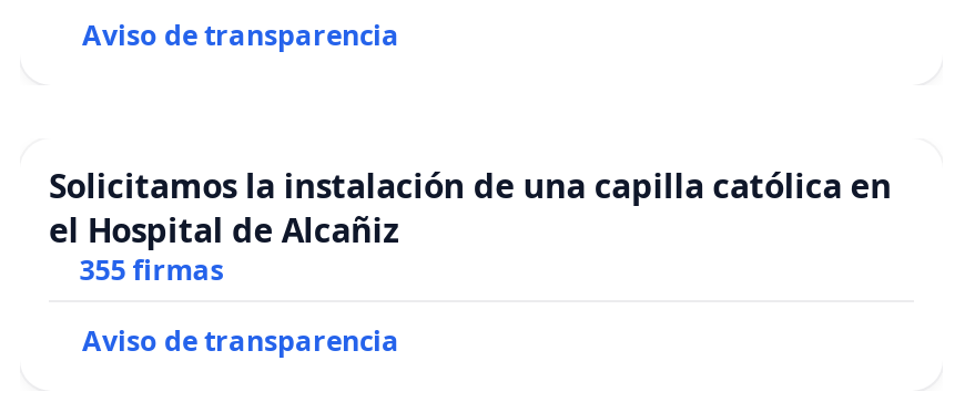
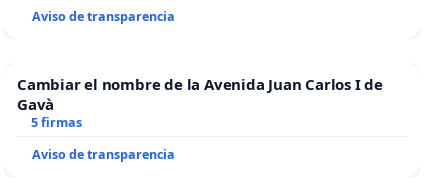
[49,163,892,290] Solicitamos la instalación de una capilla católica en | el Hospital de Alcañiz | 355 firmas -> [17,74,383,131] Cambiar el nombre de la Avenida Juan Carlos I de | Gavà | 5 firmas

